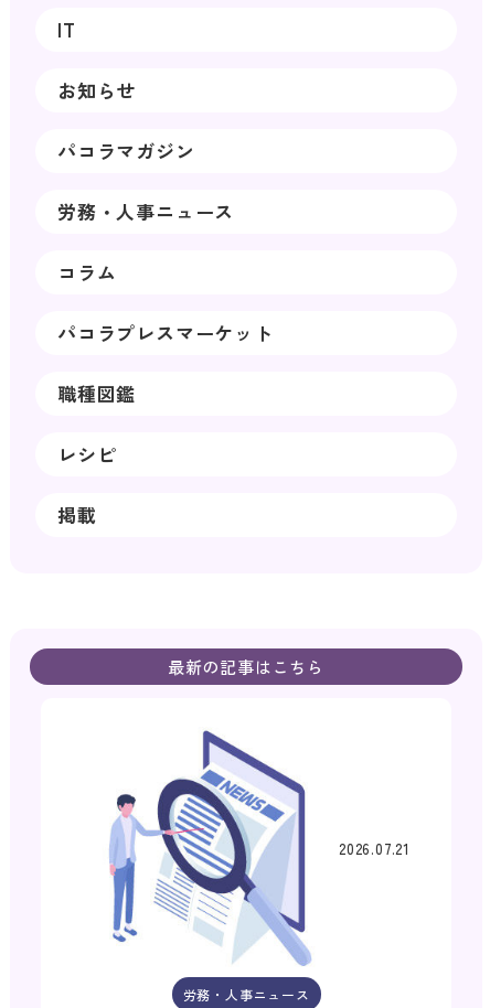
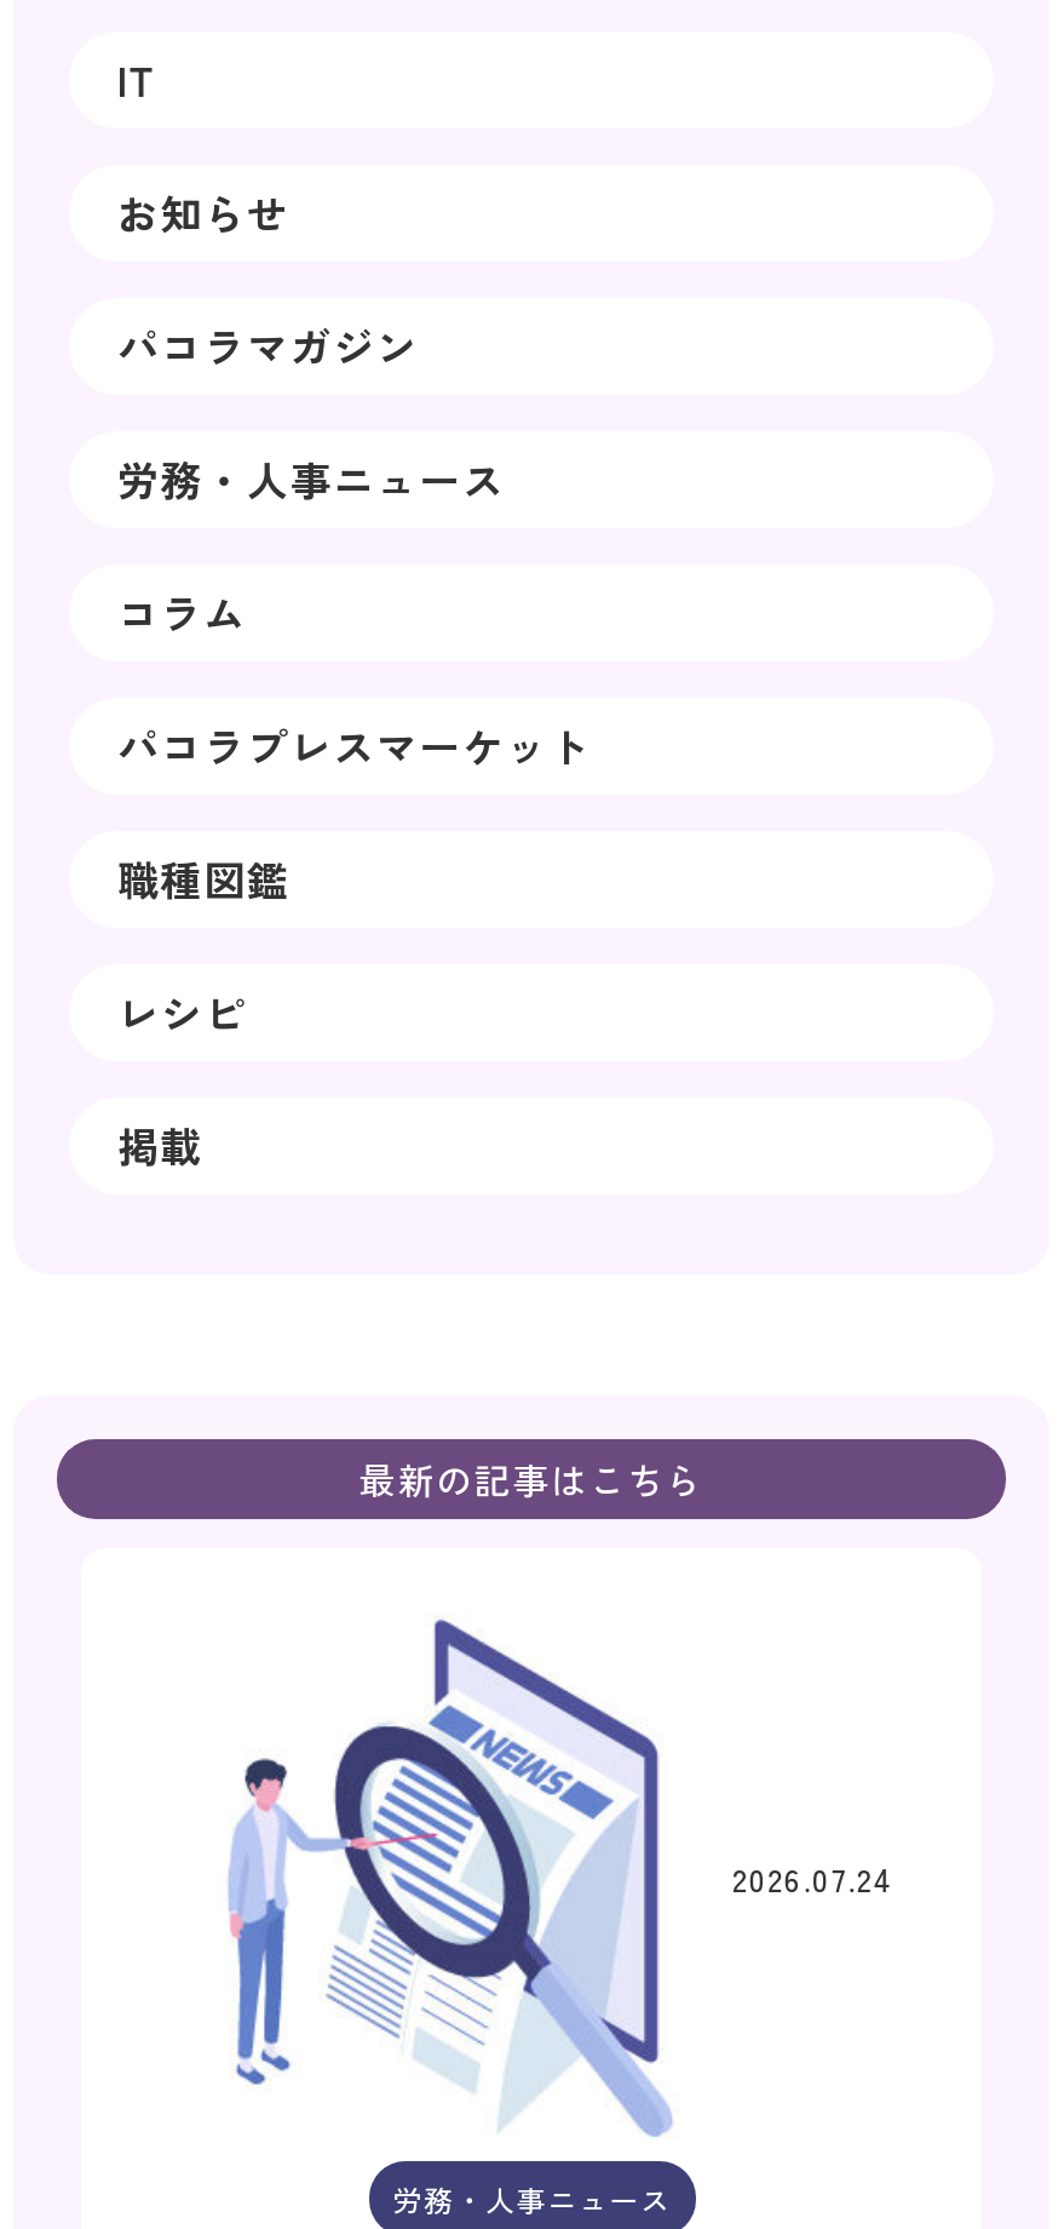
[339,838,411,859] 2026.07.21 -> [732,1855,895,1901] 2026.07.24

